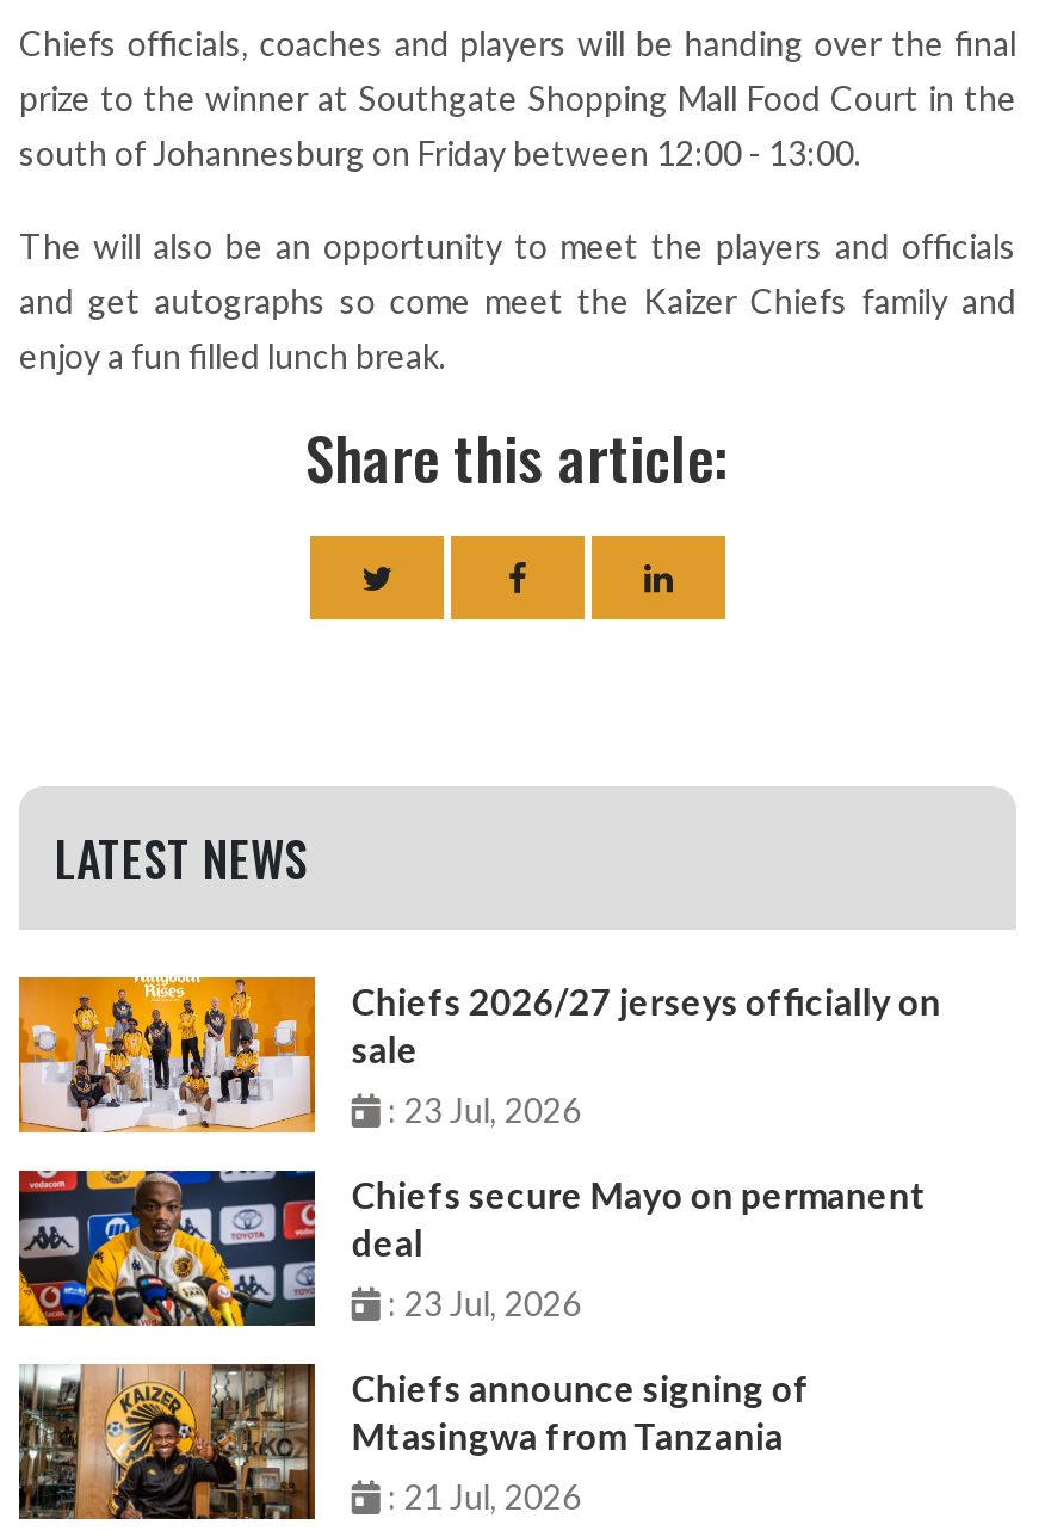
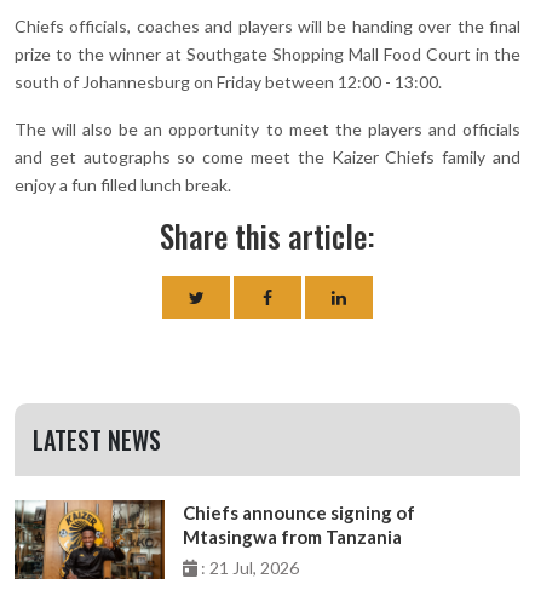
[17,975,941,1323] [image] | Chiefs 2026/27 jerseys officially on | sale | : 23 Jul, 2026 | Chiefs secure Mayo on permanent | deal | : 23 Jul, 2026 -> none
[17,1168,317,1328] [image] -> none

